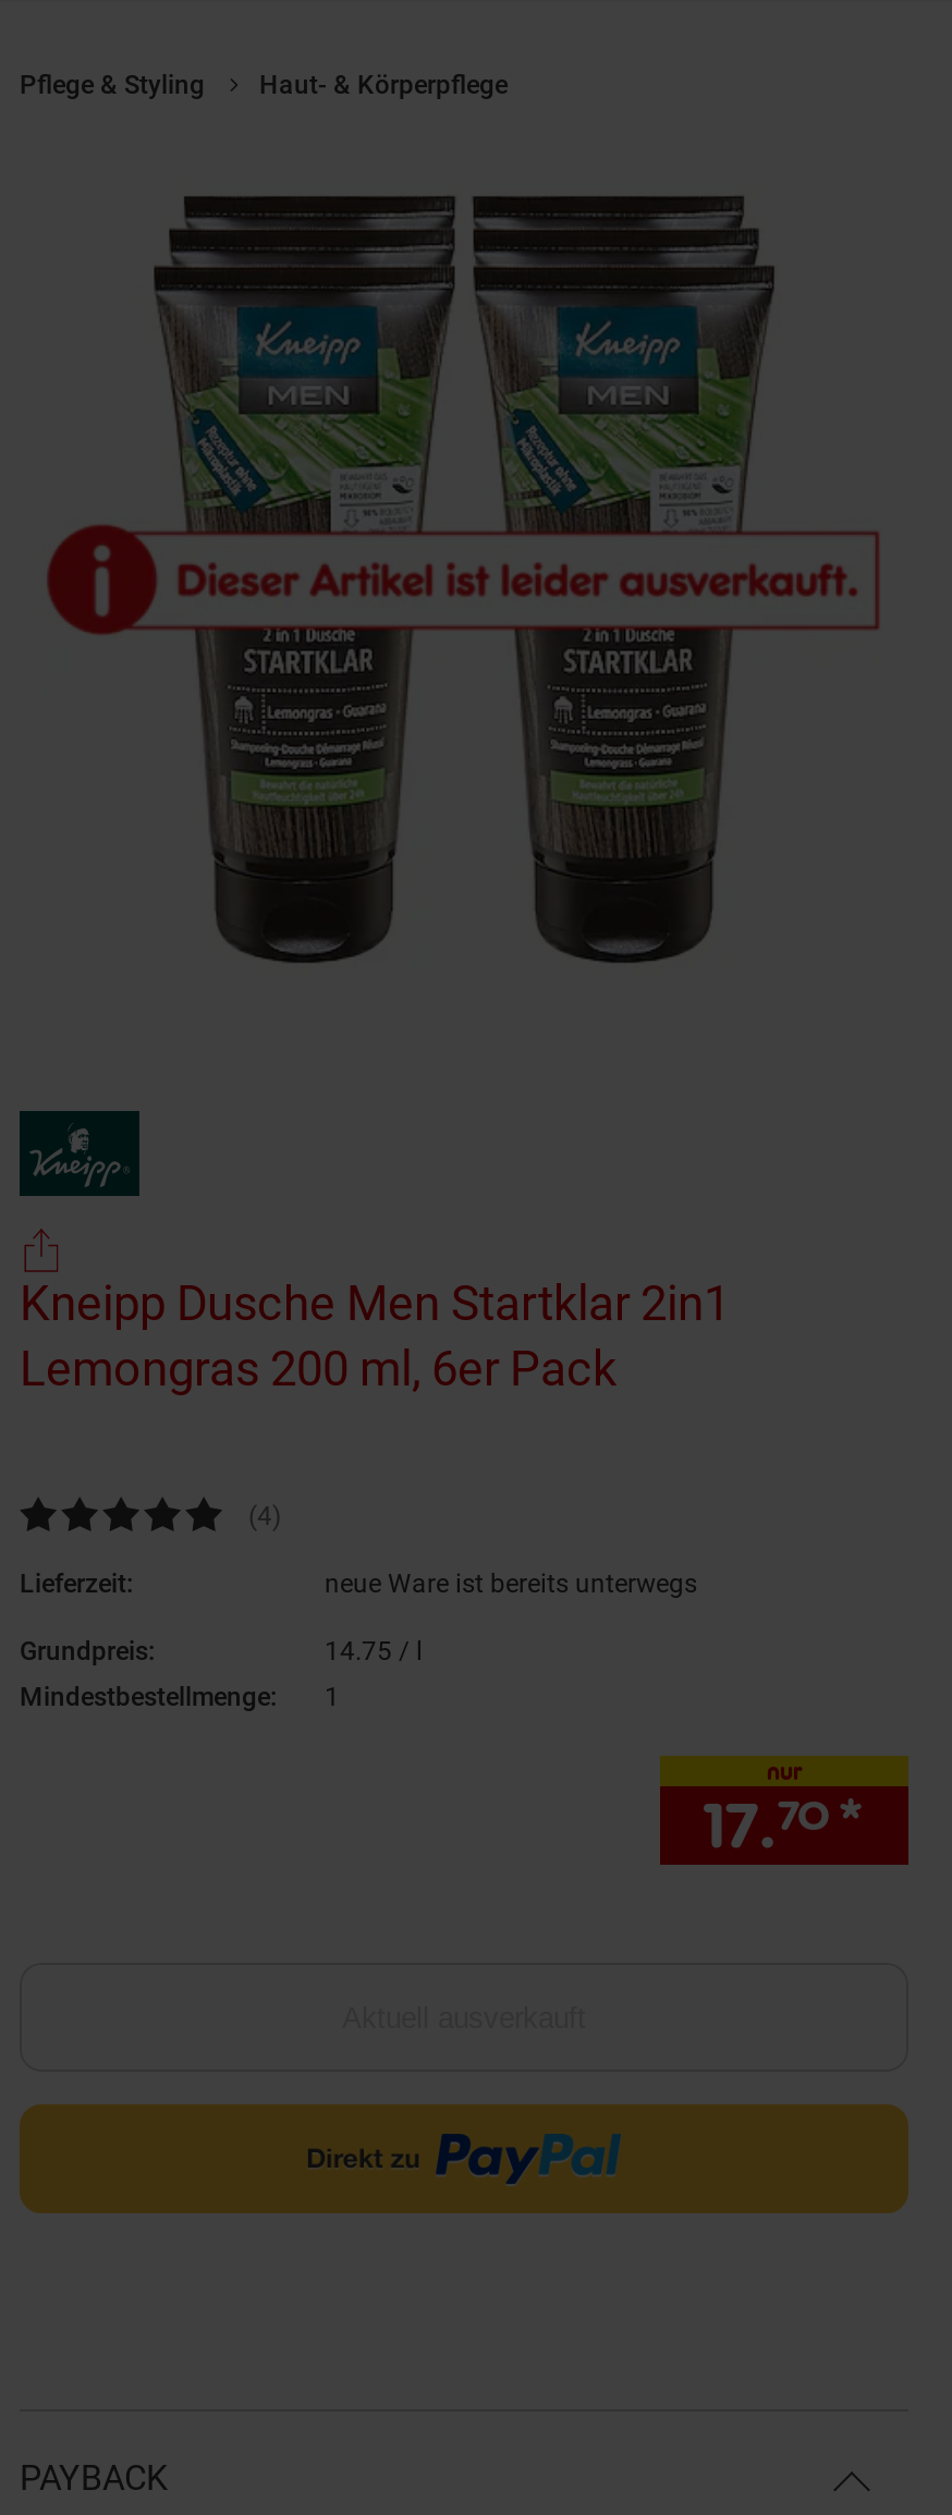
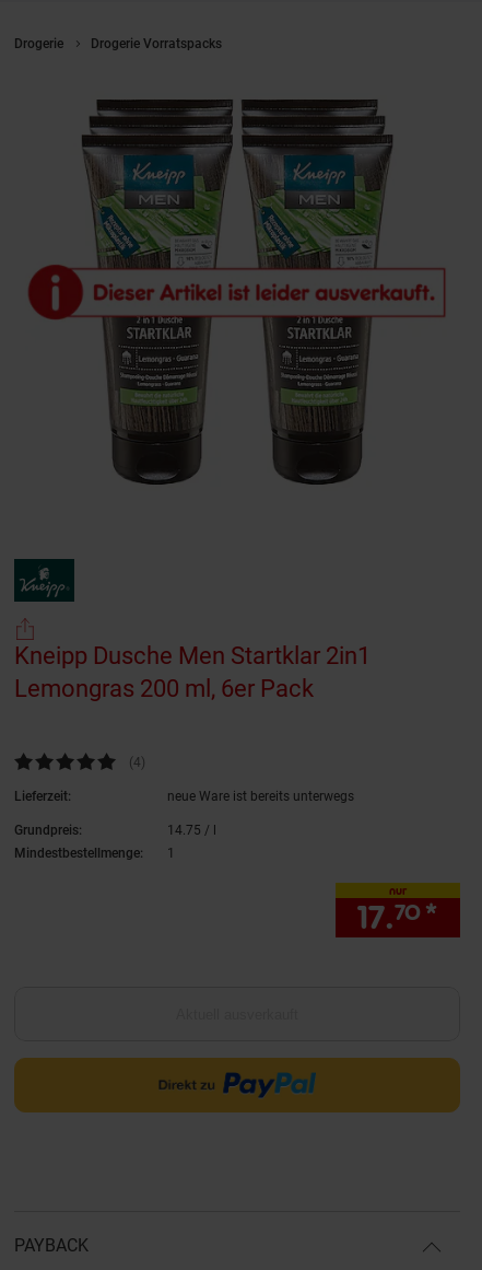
[20,70,508,100] Pflege & Styling | Haut- & Körperpflege -> [14,36,222,51] Drogerie | Drogerie Vorratspacks

